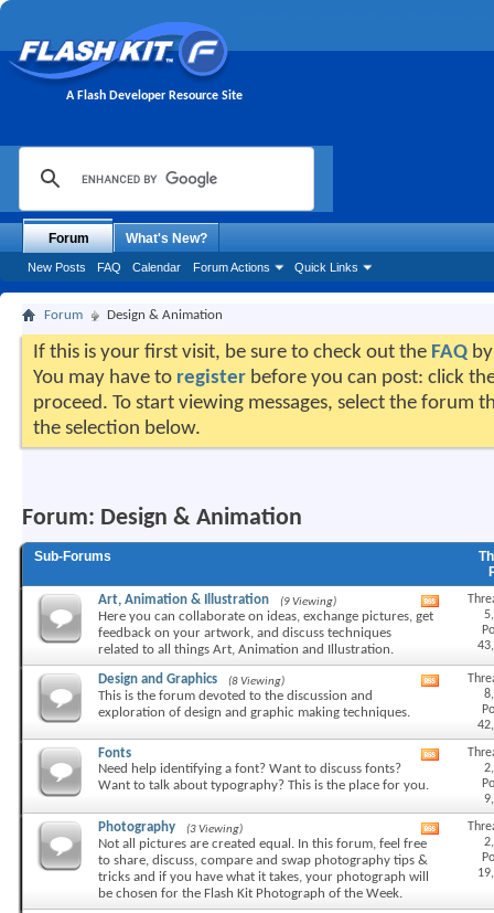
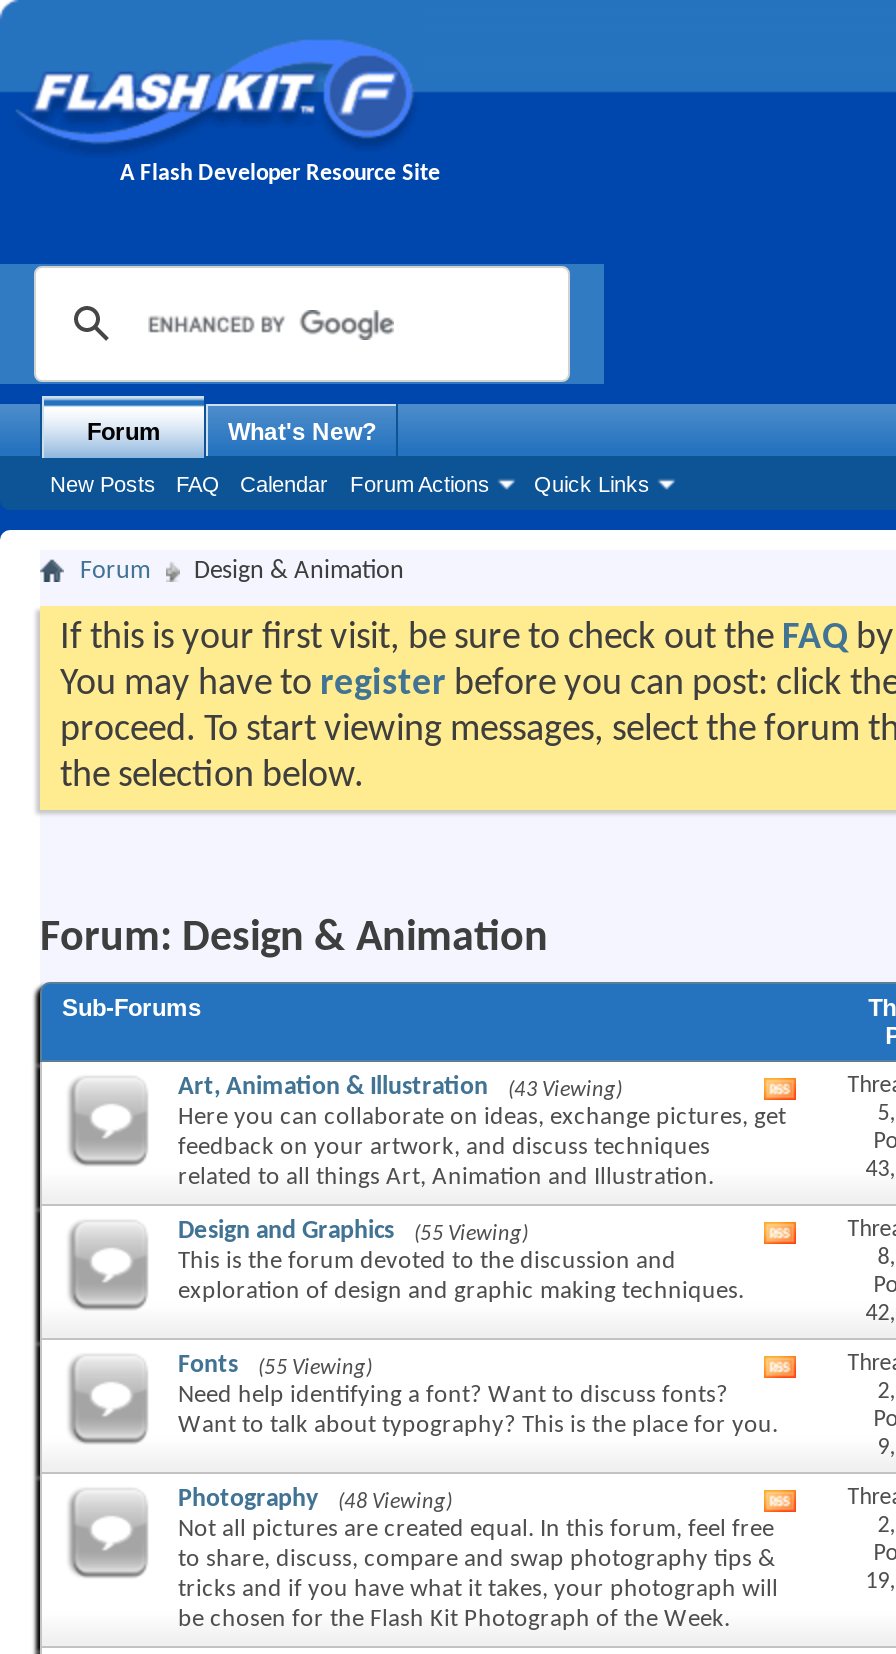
[98,593,336,608] Art, Animation & Illustration (9 Viewing) -> [178,1074,622,1102] Art, Animation & Illustration (43 Viewing)
[98,672,284,688] Design and Graphics (8 Viewing) -> [178,1218,528,1246] Design and Graphics (55 Viewing)
none -> [258,1358,372,1380] (55 Viewing)
[98,820,243,836] Photography (3 Viewing) -> [178,1486,452,1514] Photography (48 Viewing)

